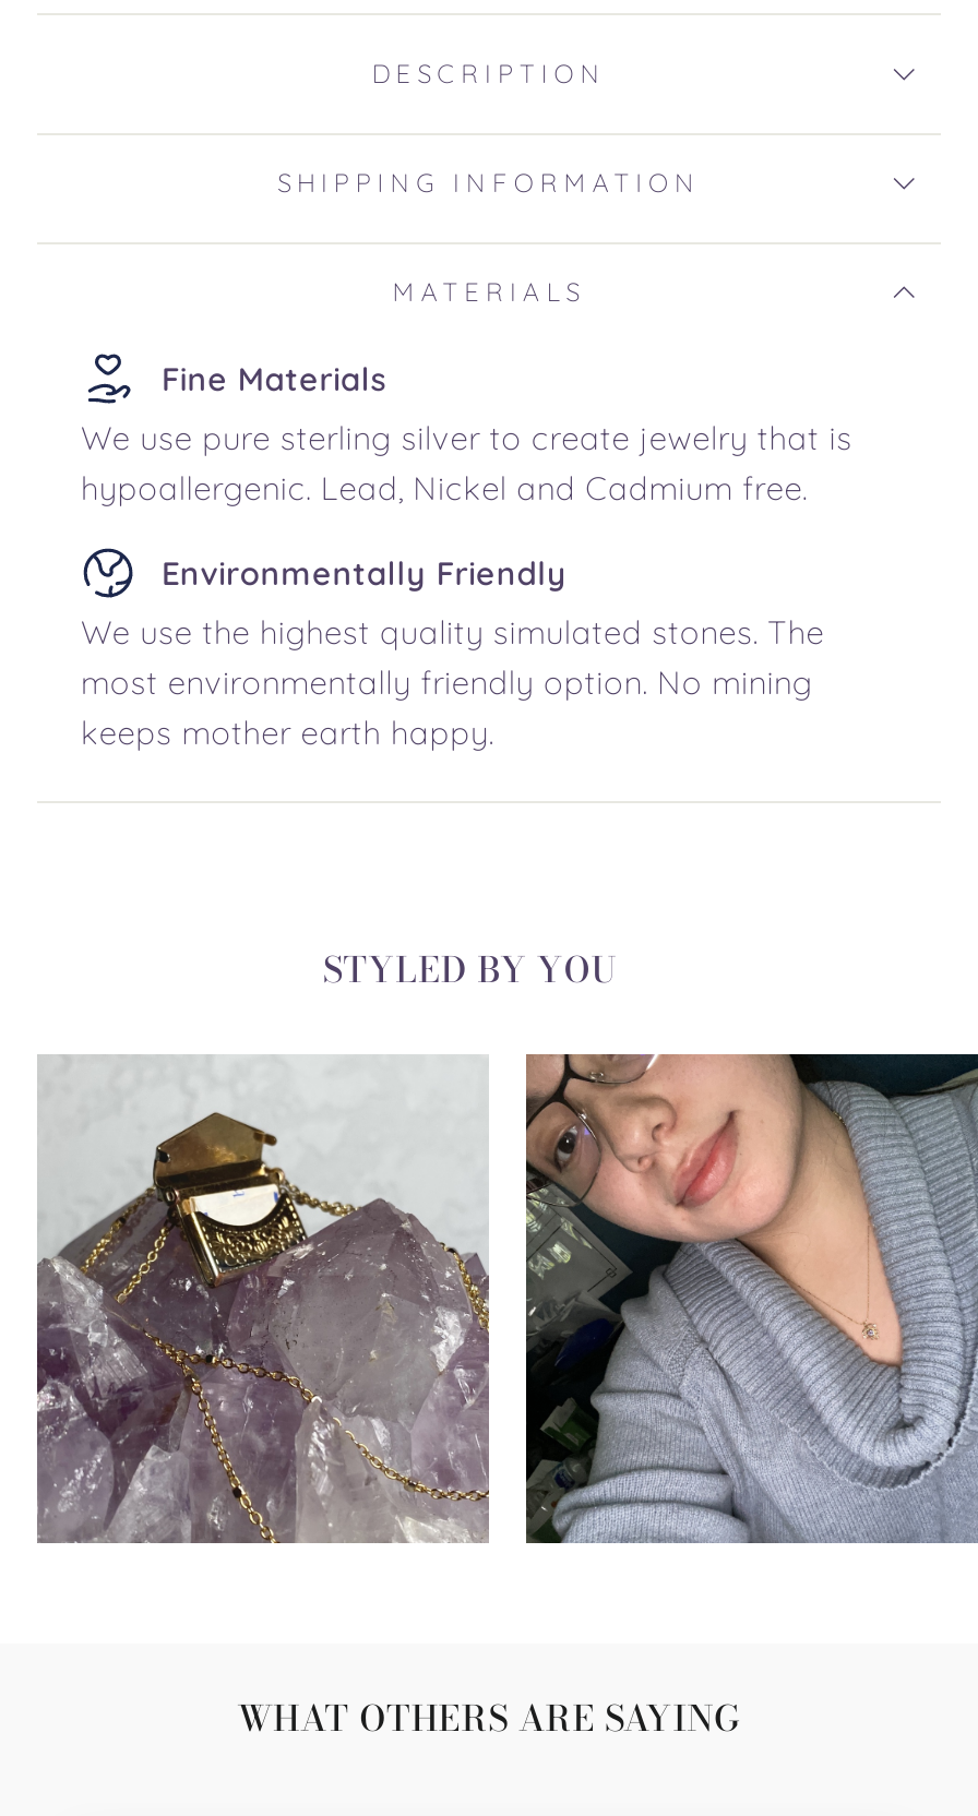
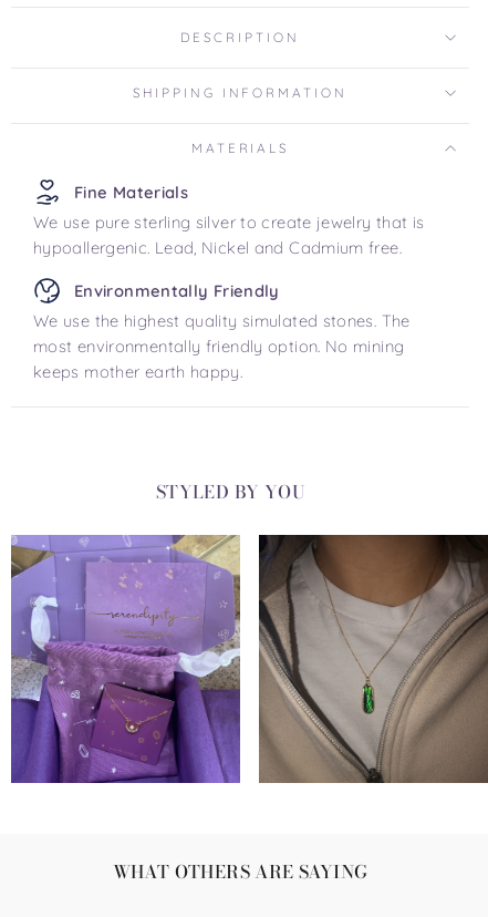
[37,1054,491,1545] [image] -> [11,535,241,784] [image]
[524,1052,971,1545] [image] -> [258,534,485,784] [image]

